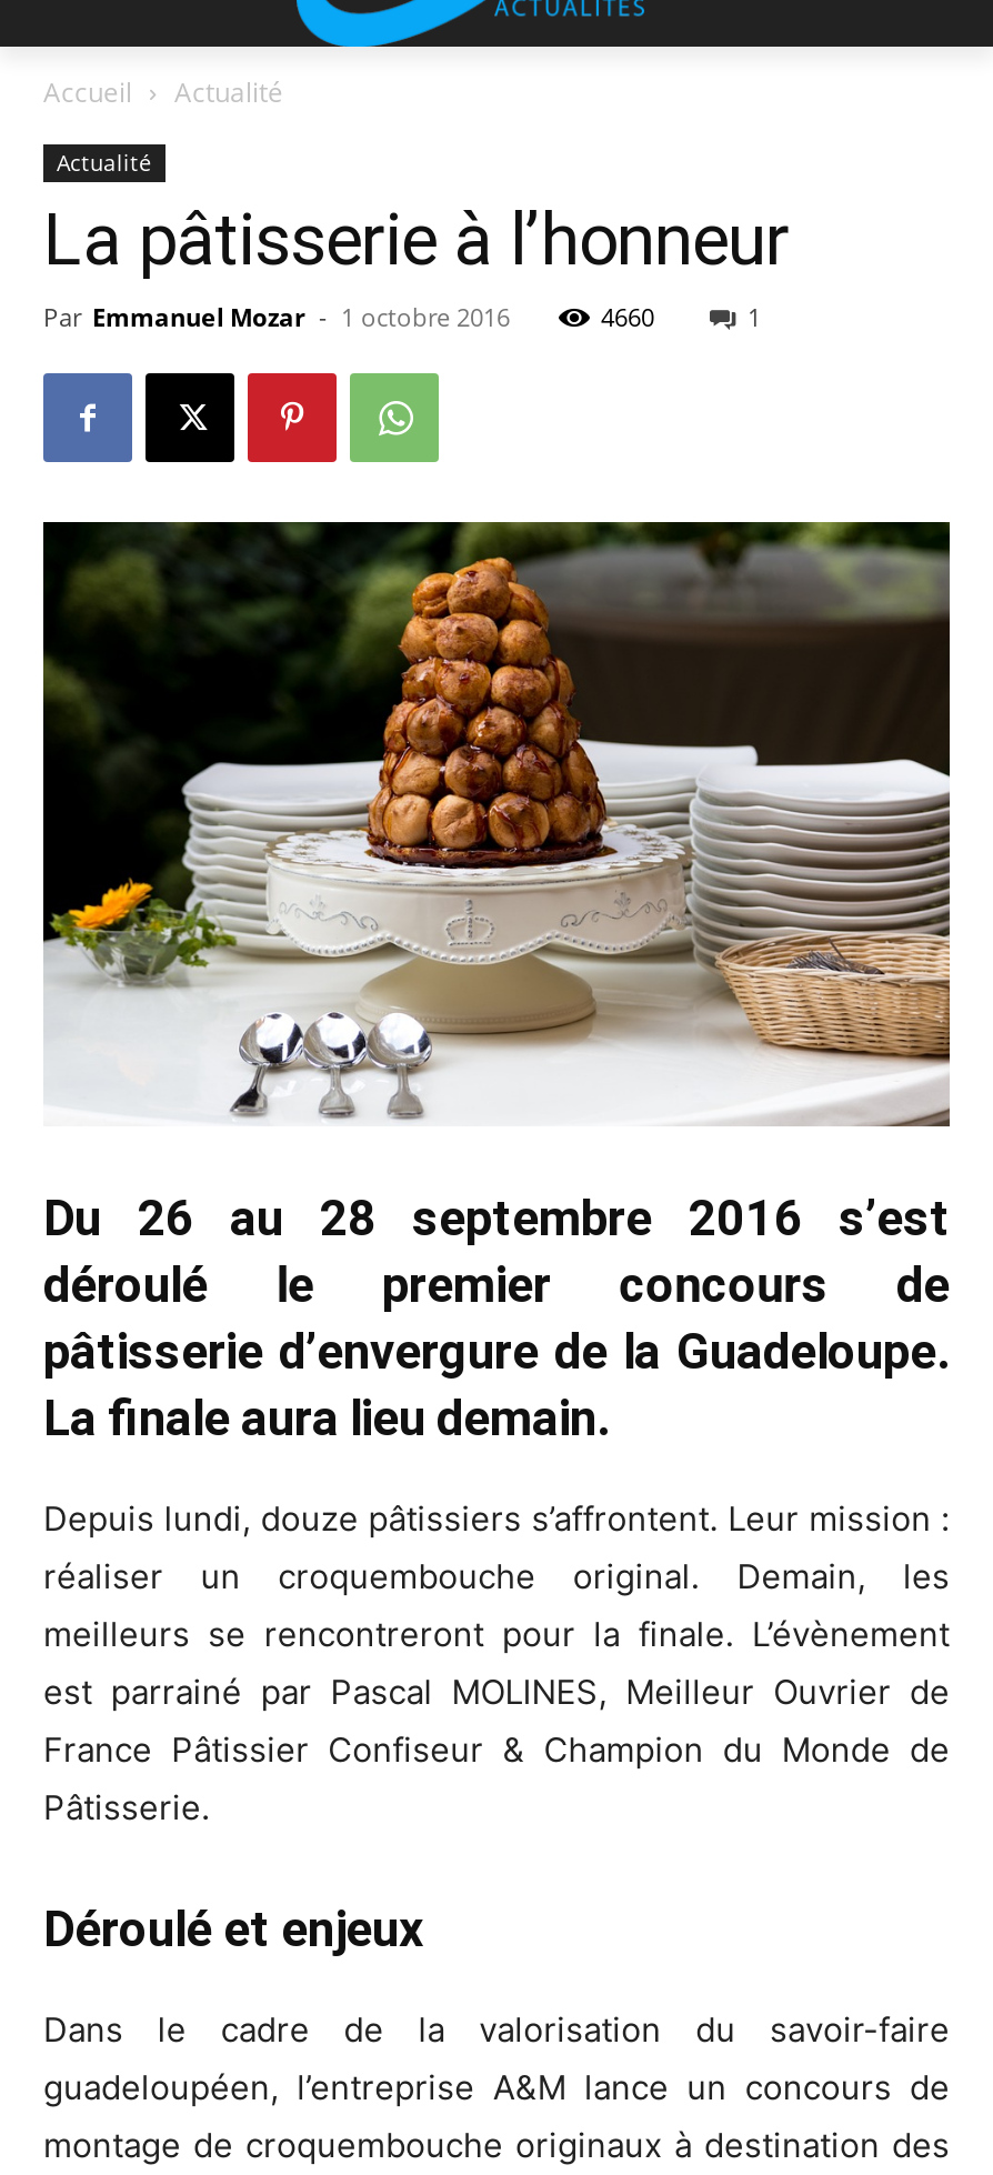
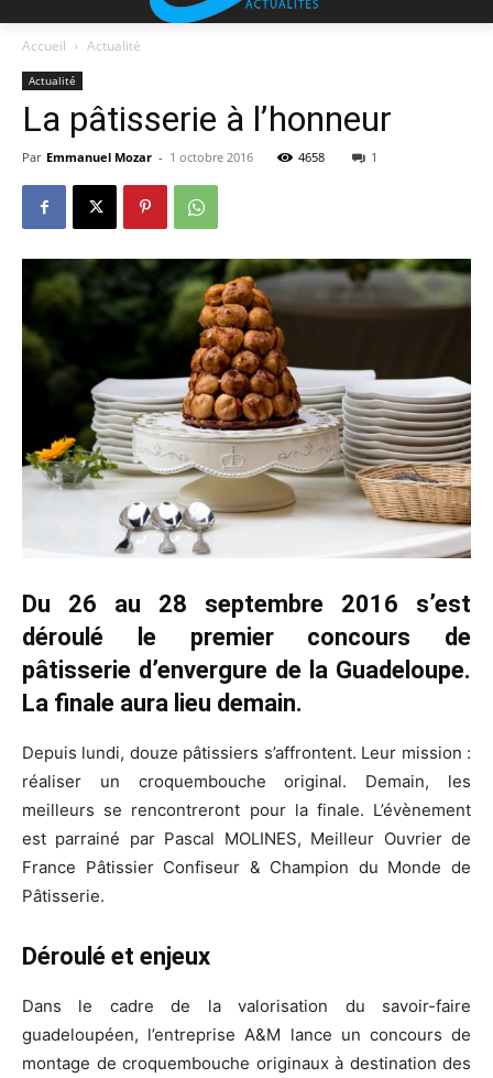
[601,300,654,333] 4660 -> [298,149,325,165] 4658

